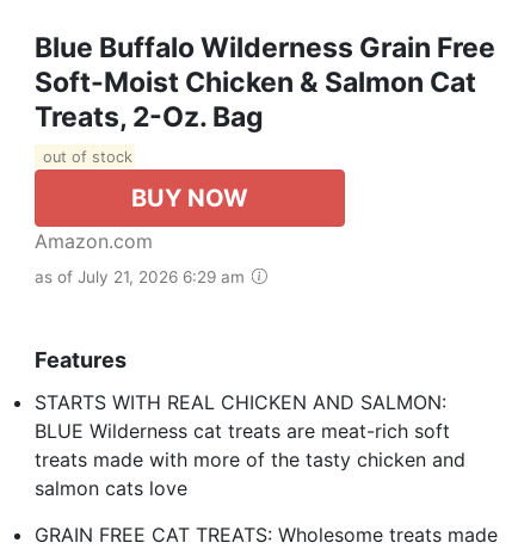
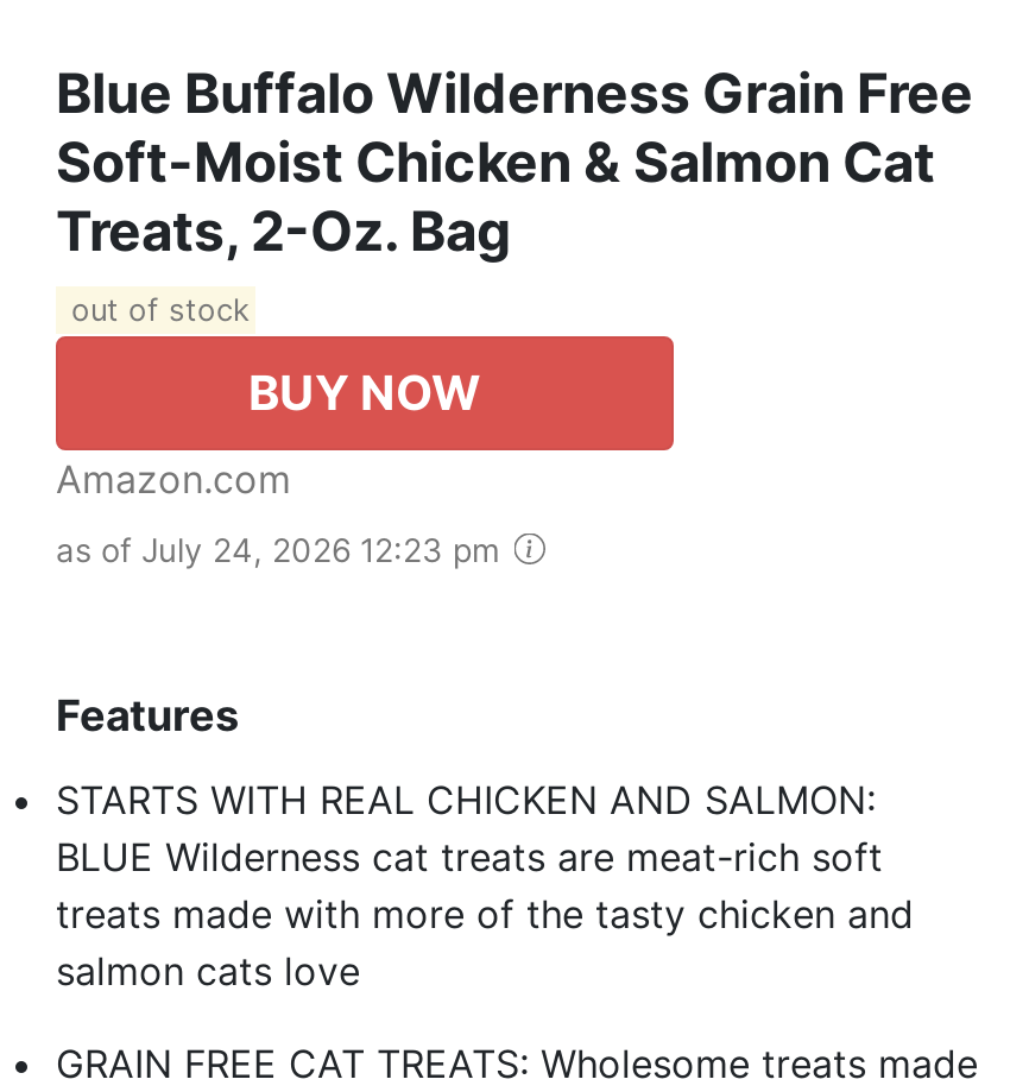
[35,267,249,286] as of July 21, 2026 6:29 am -> [56,530,510,568] as of July 24, 2026 12:23 pm

